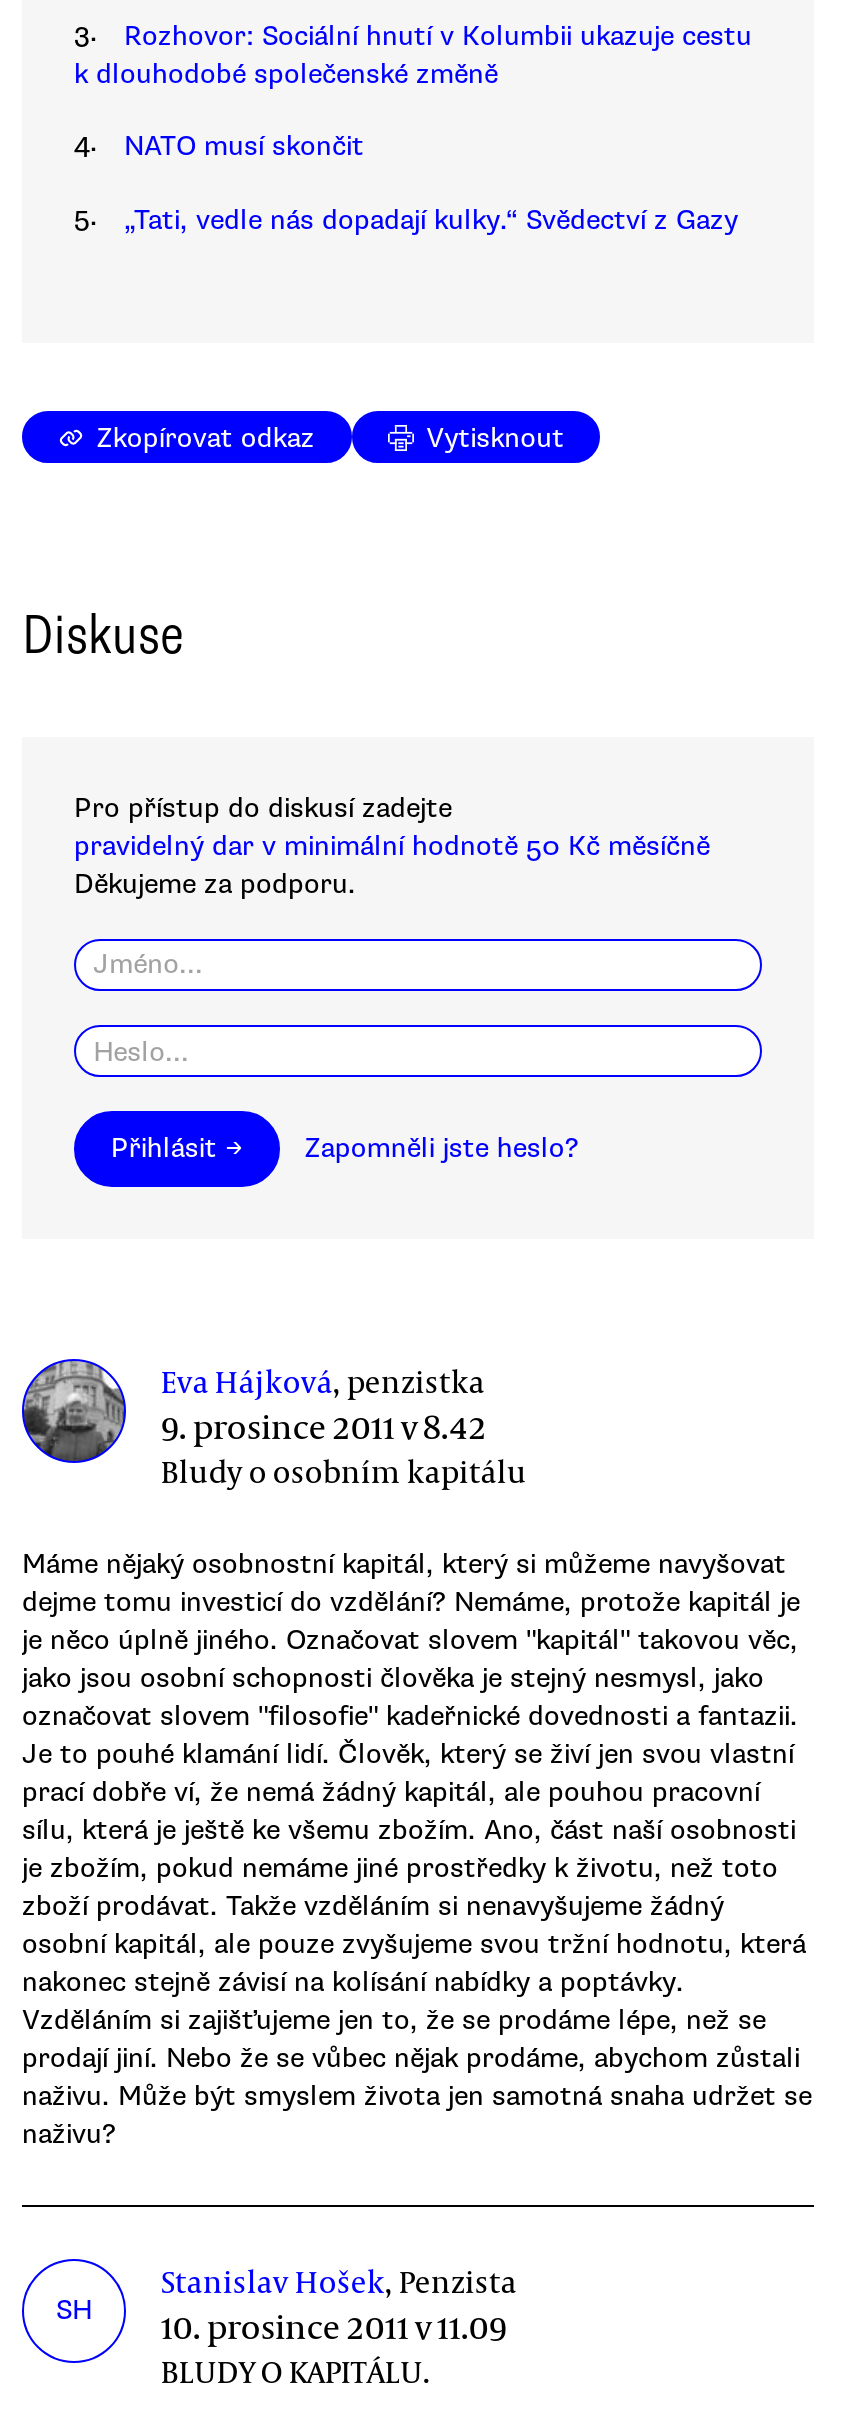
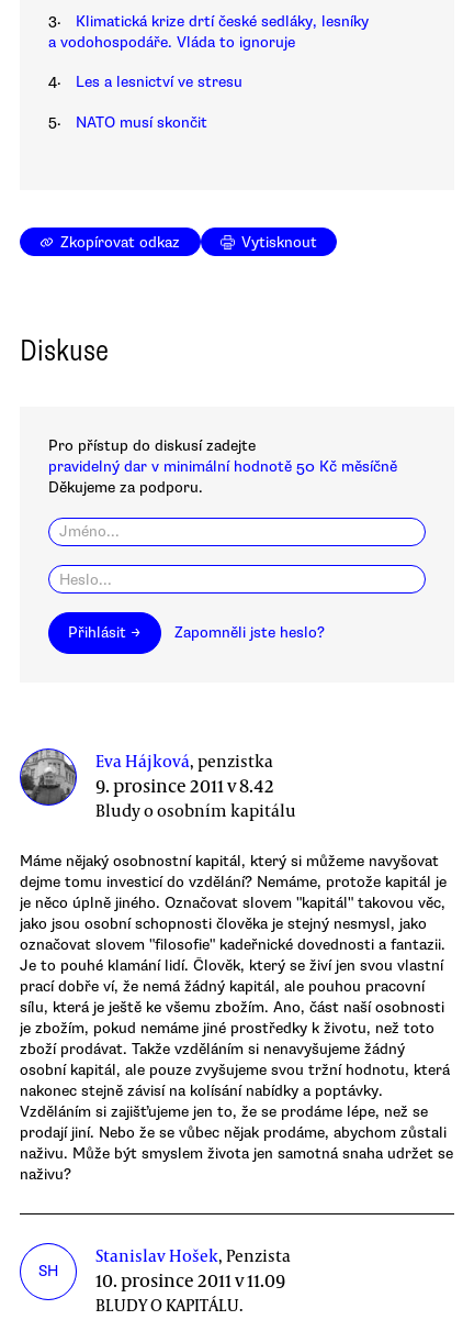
[74,19,752,91] Rozhovor: Sociální hnutí v Kolumbii ukazuje cestu | k dlouhodobé společenské změně -> [48,12,369,52] Klimatická krize drtí české sedláky, lesníky | a vodohospodáře. Vláda to ignoruje
moved [124,130,364,164] -> [76,113,207,132]: NATO musí skončit
none -> [76,73,242,92] Les a lesnictví ve stresu
[124,203,738,237] „Tati, vedle nás dopadají kulky.“ Svědectví z Gazy -> none

